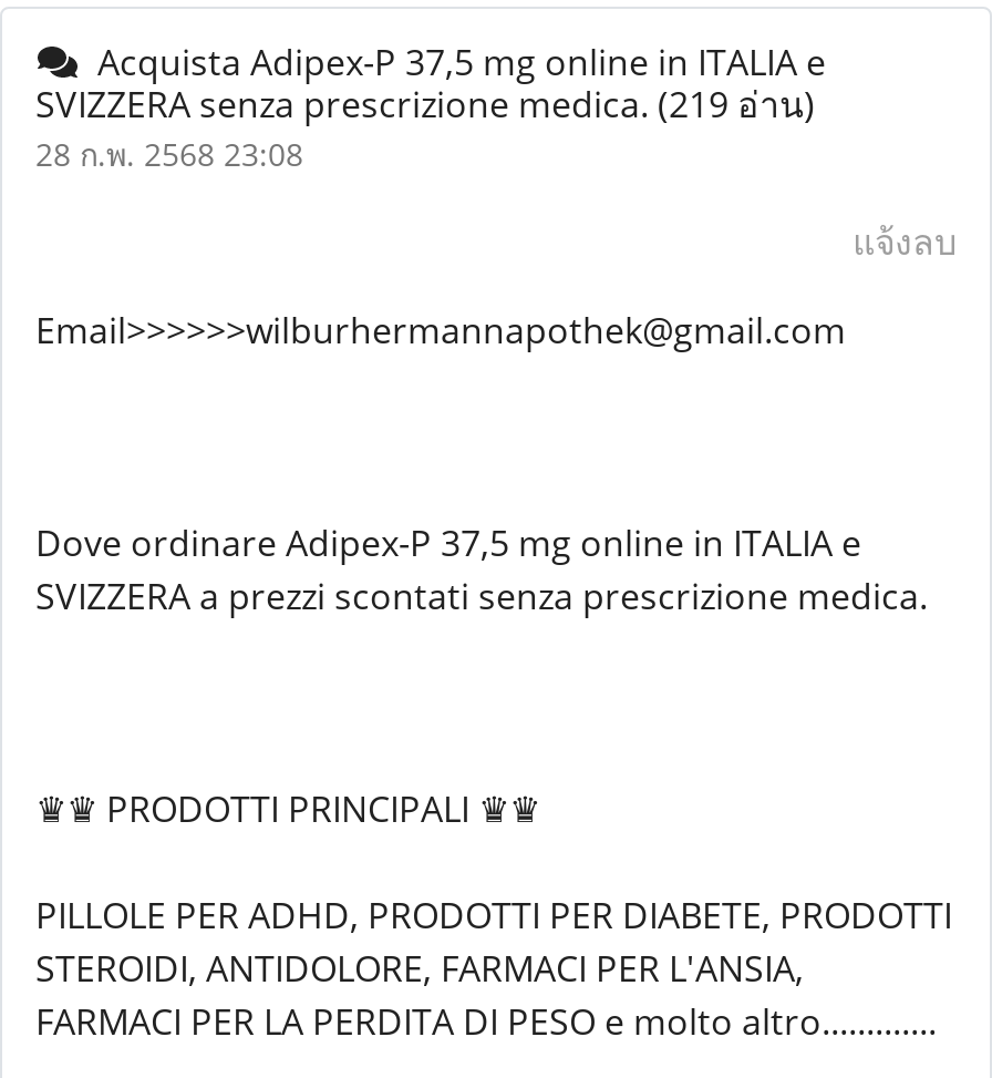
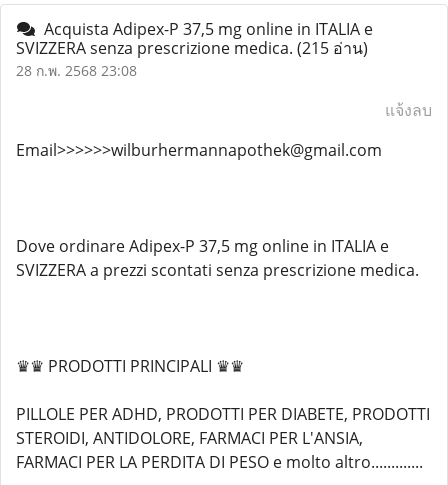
[35,80,815,129] SVIZZERA senza prescrizione medica. (219 อ่าน) -> [16,37,368,59] SVIZZERA senza prescrizione medica. (215 อ่าน)

